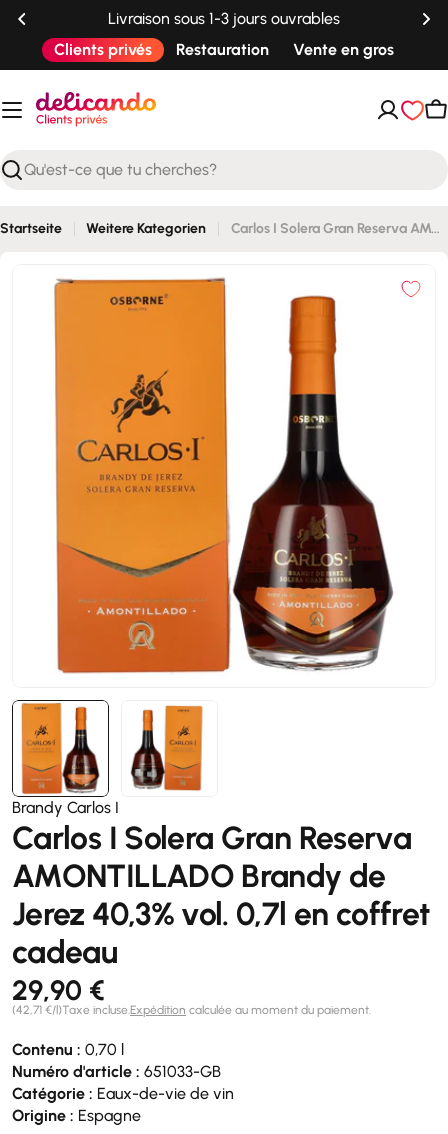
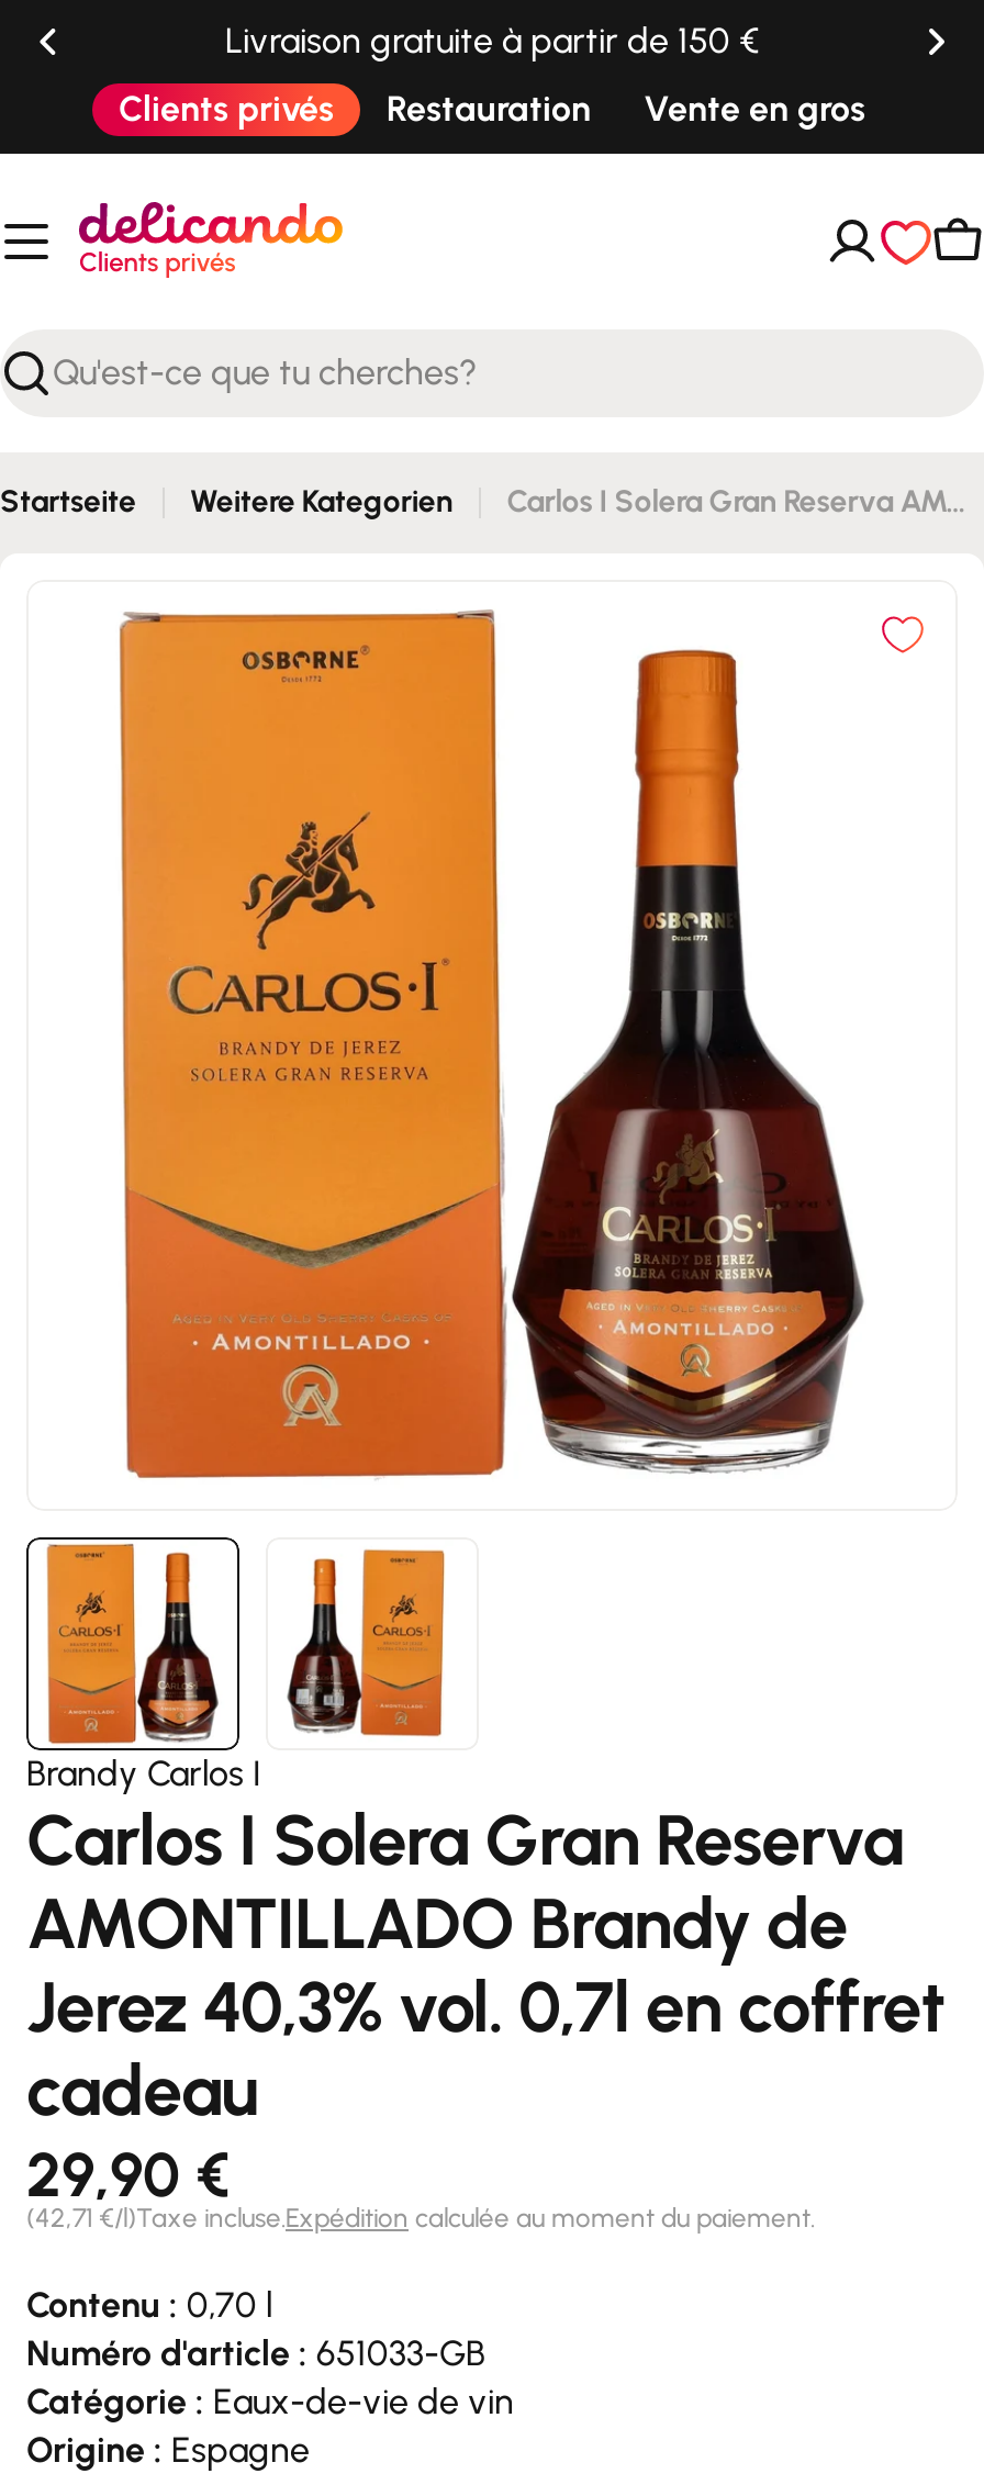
[108,9,340,28] Livraison sous 1-3 jours ouvrables -> [225,20,759,61] Livraison gratuite à partir de 150 €

